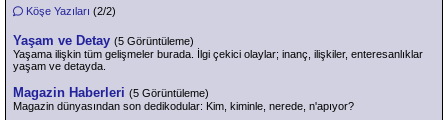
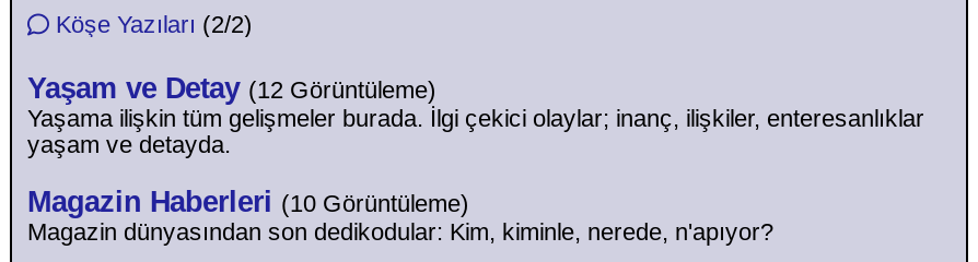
[13,33,194,48] Yaşam ve Detay (5 Görüntüleme) -> [27,72,436,105] Yaşam ve Detay (12 Görüntüleme)
[13,85,209,100] Magazin Haberleri (5 Görüntüleme) -> [27,186,469,218] Magazin Haberleri (10 Görüntüleme)

